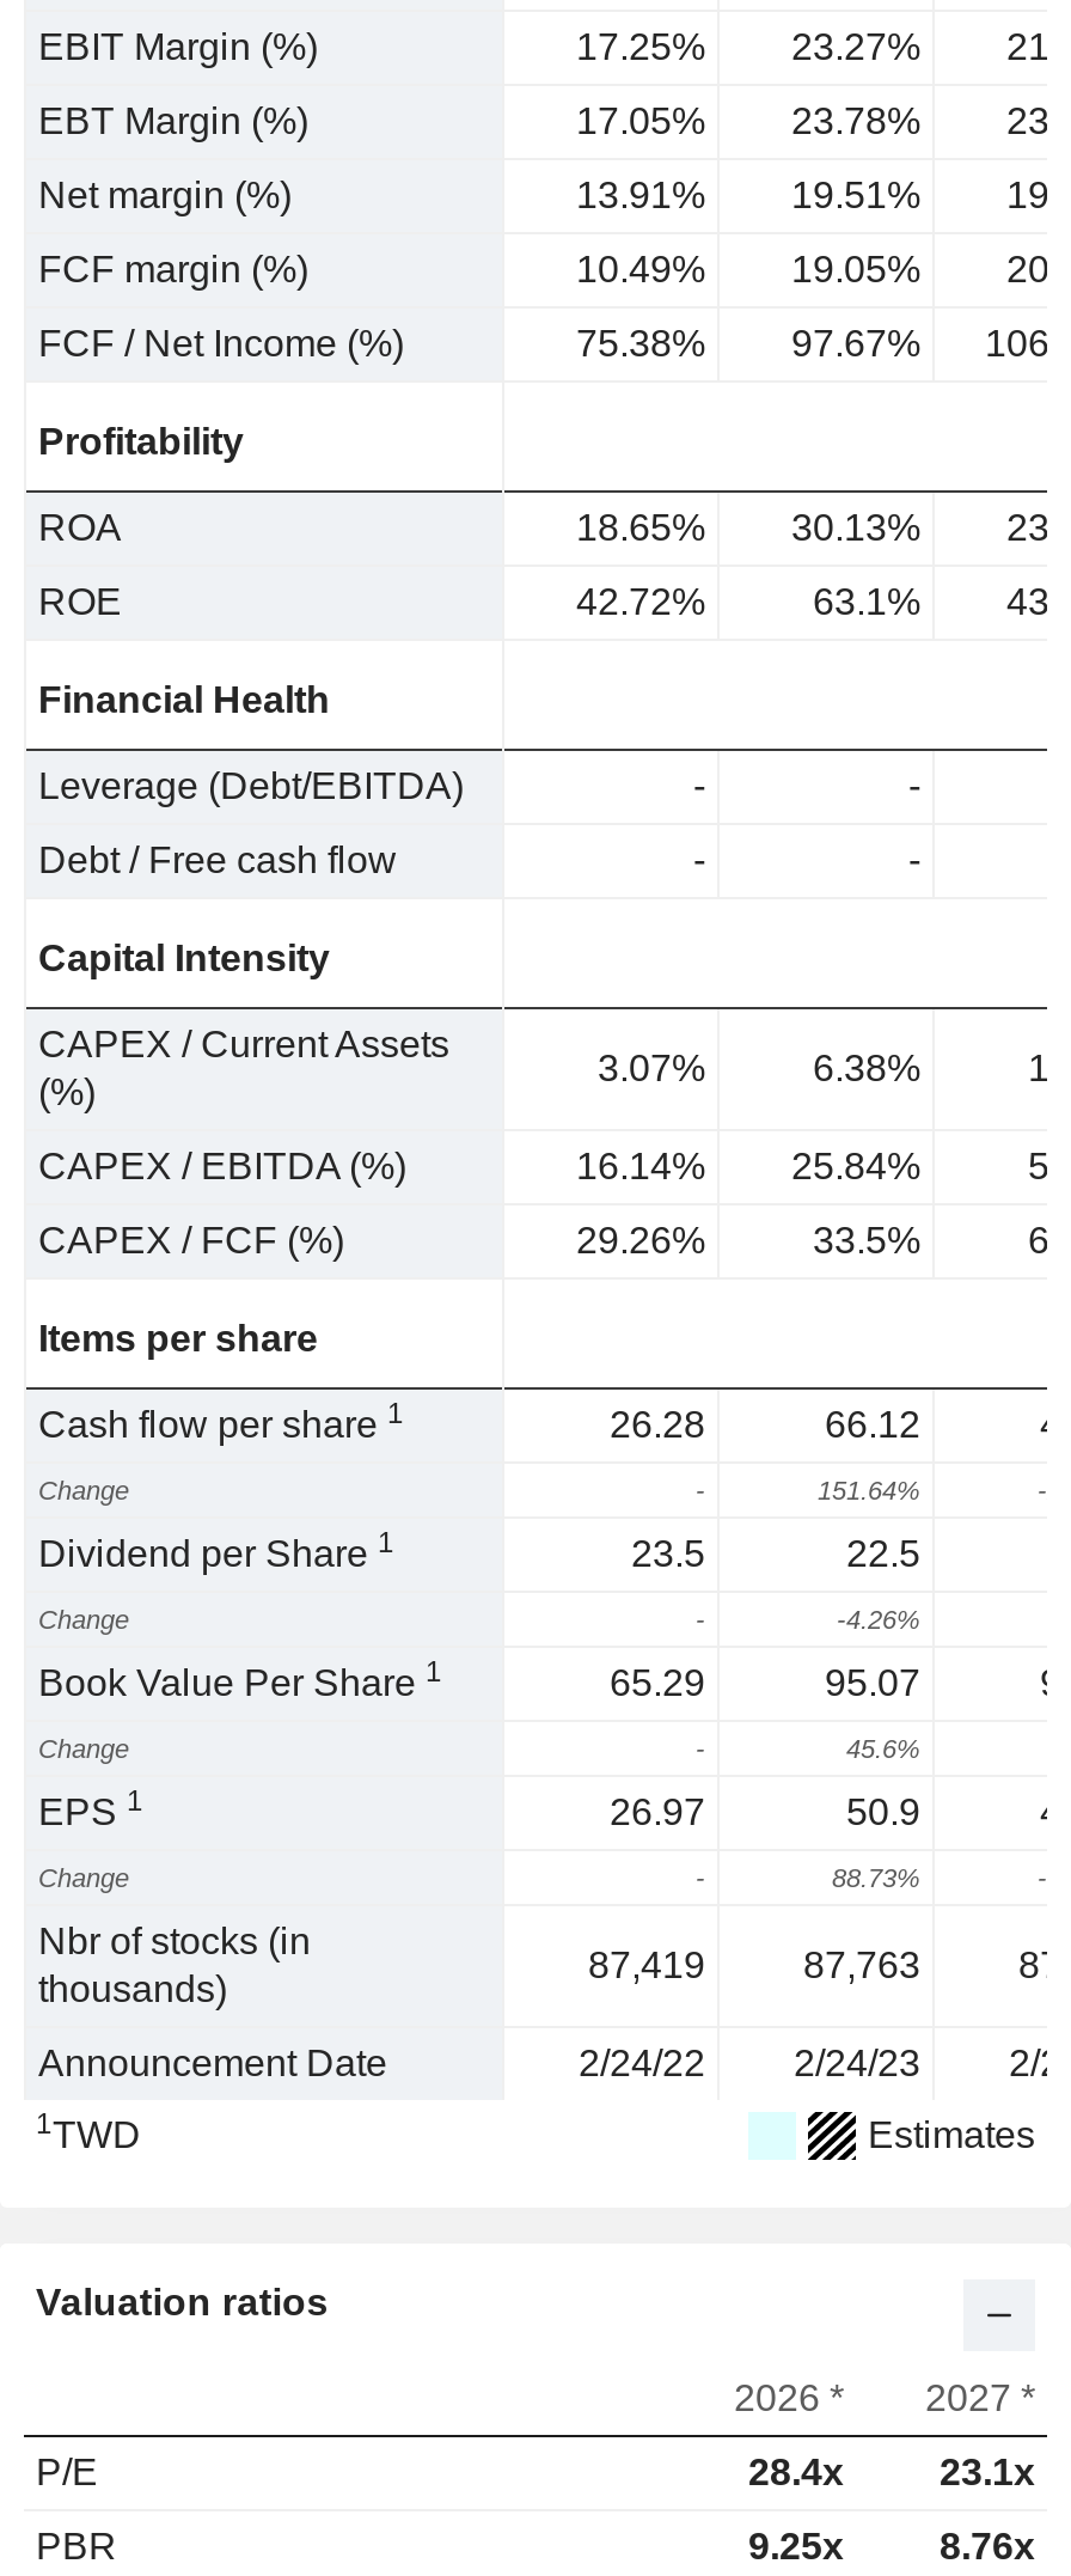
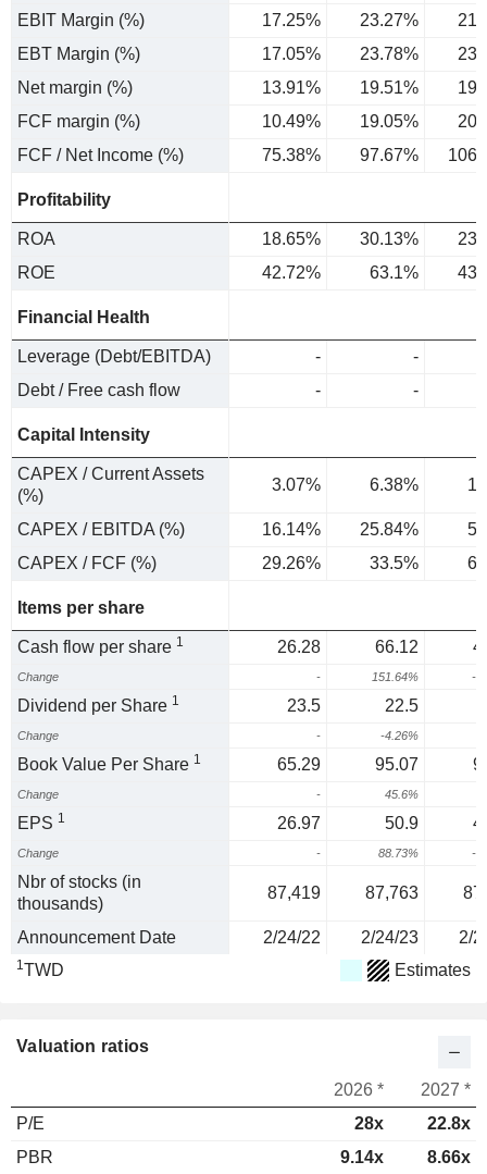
[748,2452,1035,2492] 28.4x | 23.1x -> [354,1114,471,1133] 28x | 22.8x
[748,2526,1035,2566] 9.25x | 8.76x -> [340,1148,471,1166] 9.14x | 8.66x

